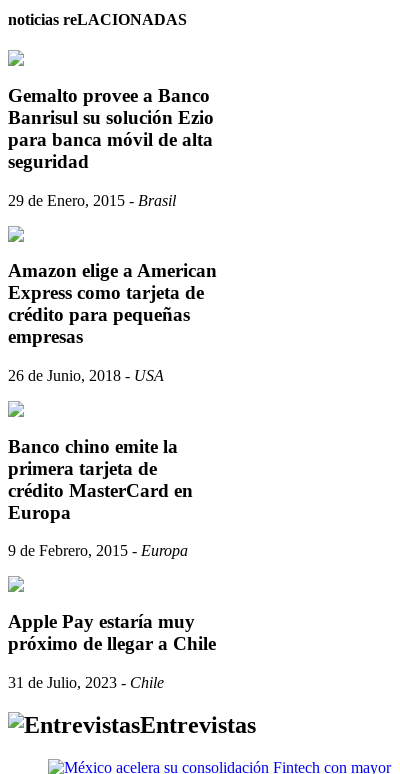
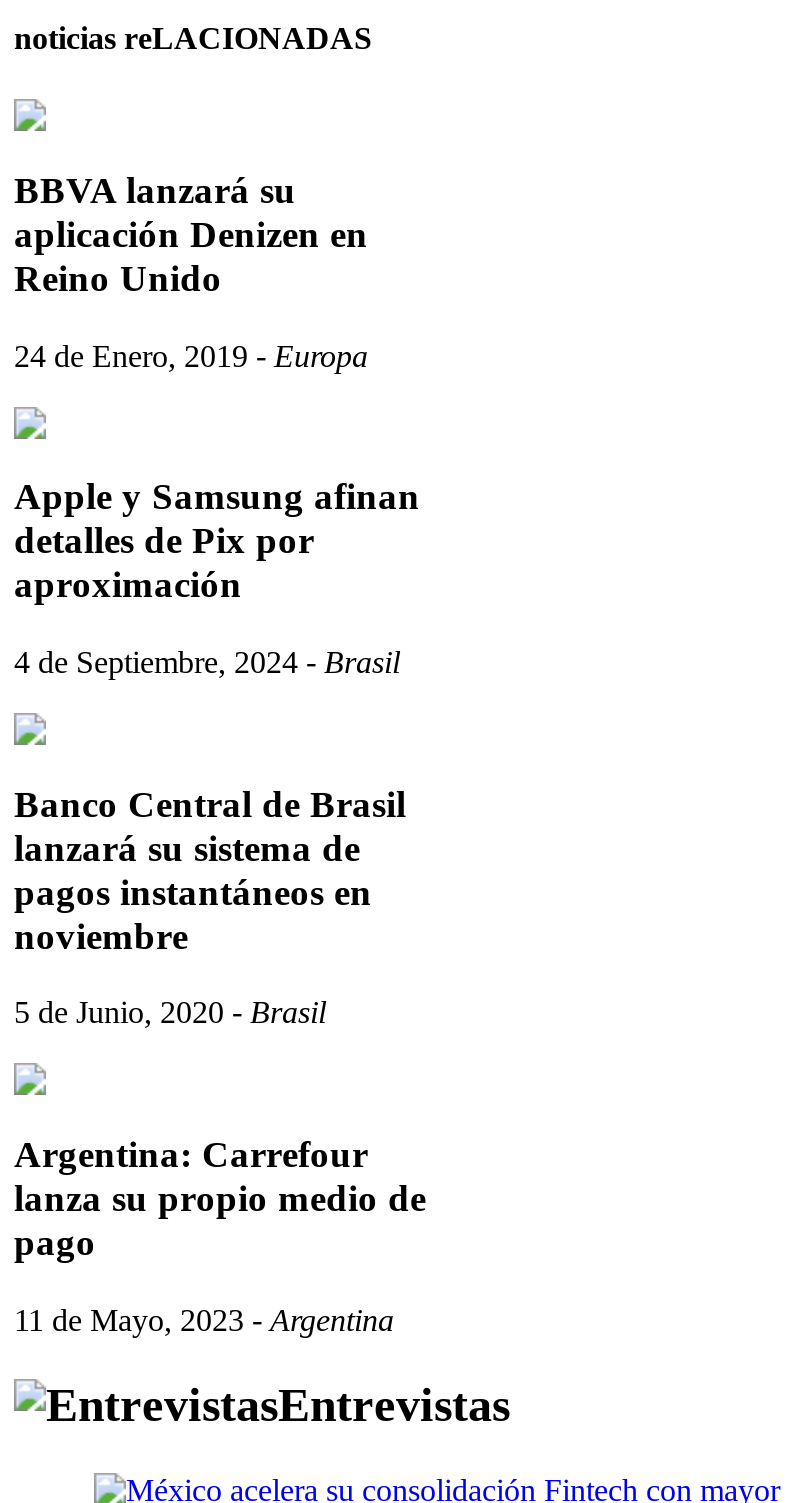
[8,85,214,172] Gemalto provee a Banco | Banrisul su solución Ezio | para banca móvil de alta | seguridad -> [14,169,368,299] BBVA lanzará su | aplicación Denizen en | Reino Unido
[8,191,176,208] 29 de Enero, 2015 - Brasil -> [14,338,368,372] 24 de Enero, 2019 - Europa
[8,260,217,347] Amazon elige a American | Express como tarjeta de | crédito para pequeñas | empresas -> [14,475,420,605] Apple y Samsung afinan | detalles de Pix por | aproximación
[8,367,164,384] 26 de Junio, 2018 - USA -> [14,645,400,679] 4 de Septiembre, 2024 - Brasil
[8,436,193,523] Banco chino emite la | primera tarjeta de | crédito MasterCard en | Europa -> [14,782,406,956] Banco Central de Brasil | lanzará su sistema de | pagos instantáneos en | noviembre
[8,542,188,559] 9 de Febrero, 2015 - Europa -> [14,996,326,1030] 5 de Junio, 2020 - Brasil
[8,611,216,654] Apple Pay estaría muy | próximo de llegar a Chile -> [14,1133,426,1263] Argentina: Carrefour | lanza su propio medio de | pago
[8,674,164,691] 31 de Julio, 2023 - Chile -> [14,1303,394,1337] 11 de Mayo, 2023 - Argentina

